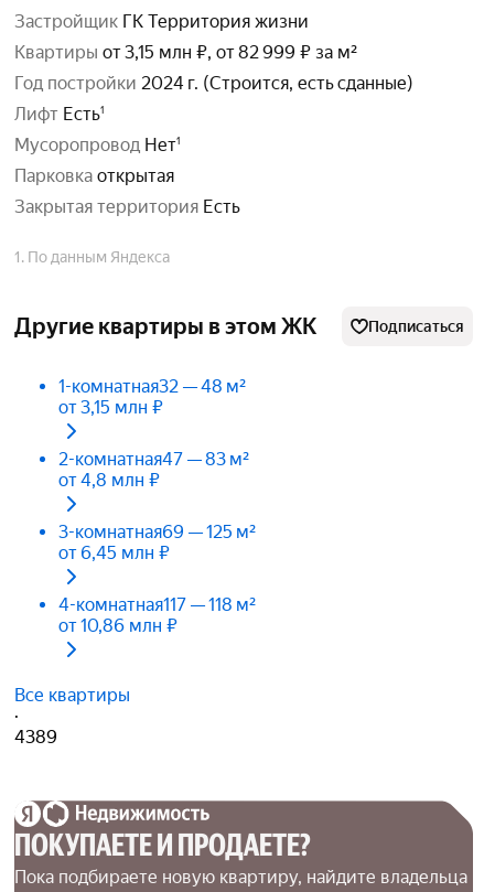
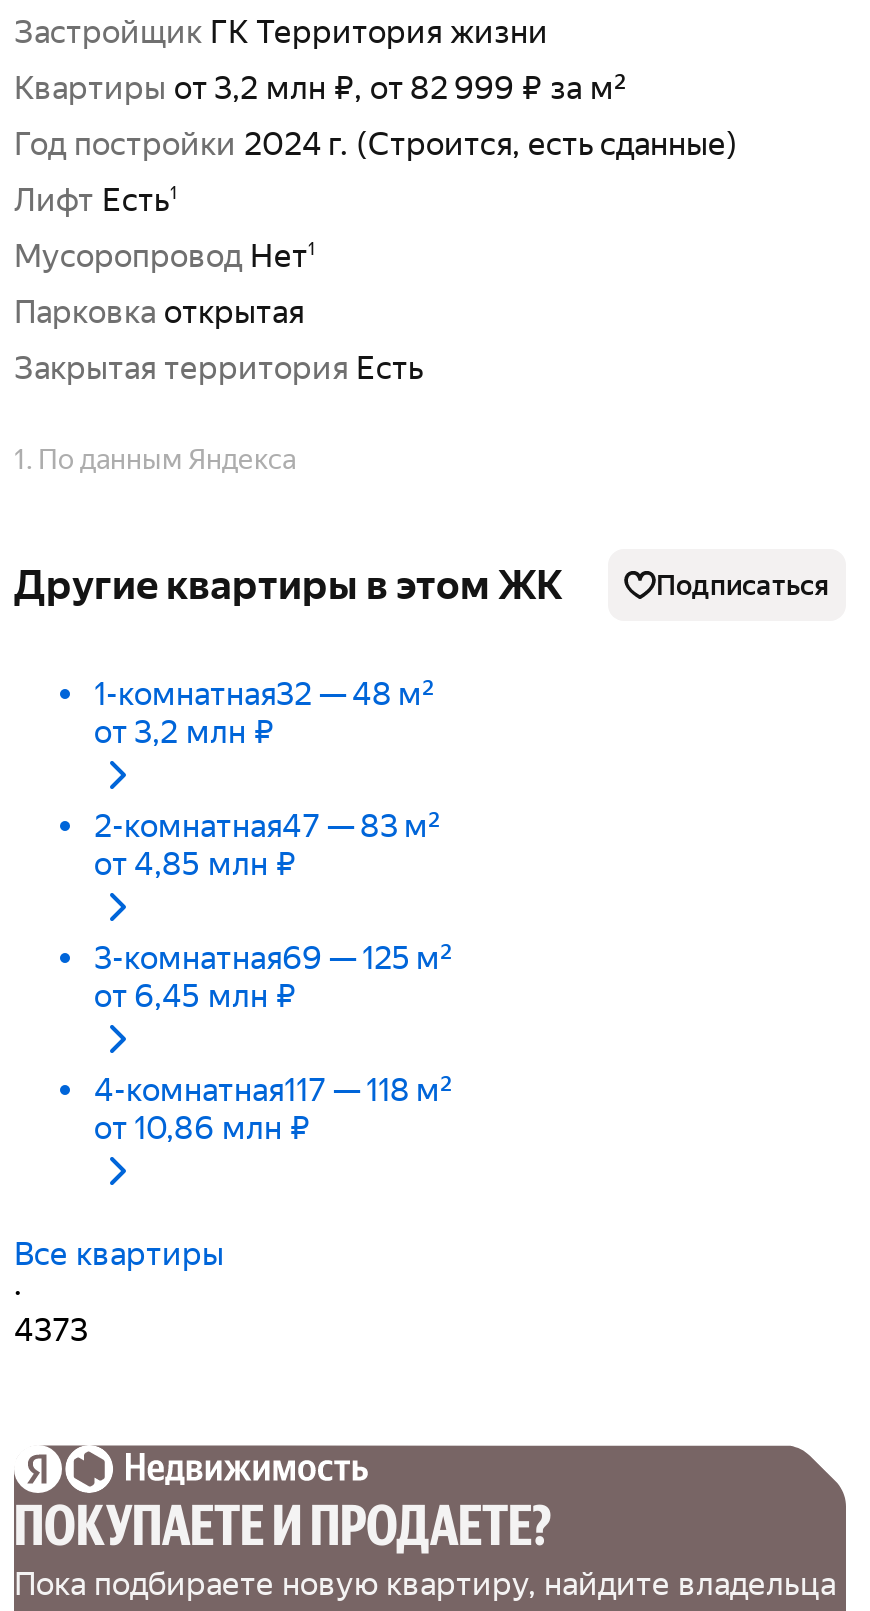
[25,42,357,63] Квартиры от 3,15 млн ₽, от 82 999 ₽ за м² -> [34,69,626,107] Квартиры от 3,2 млн ₽, от 82 999 ₽ за м²
[58,397,163,418] от 3,15 млн ₽ -> [94,713,274,751] от 3,2 млн ₽
[58,470,160,491] от 4,8 млн ₽ -> [94,845,296,883] от 4,85 млн ₽
[14,727,57,748] 4389 -> [14,1311,88,1349] 4373

